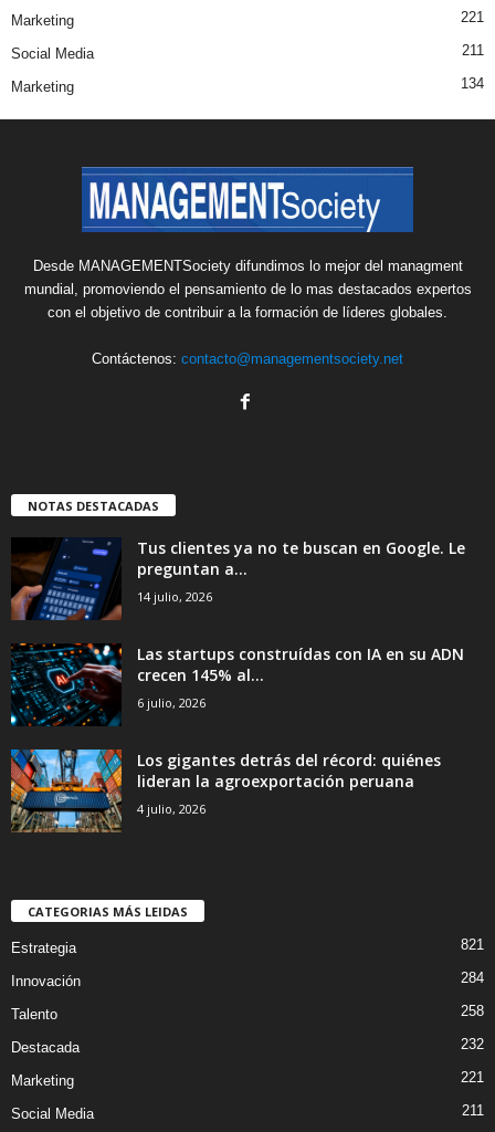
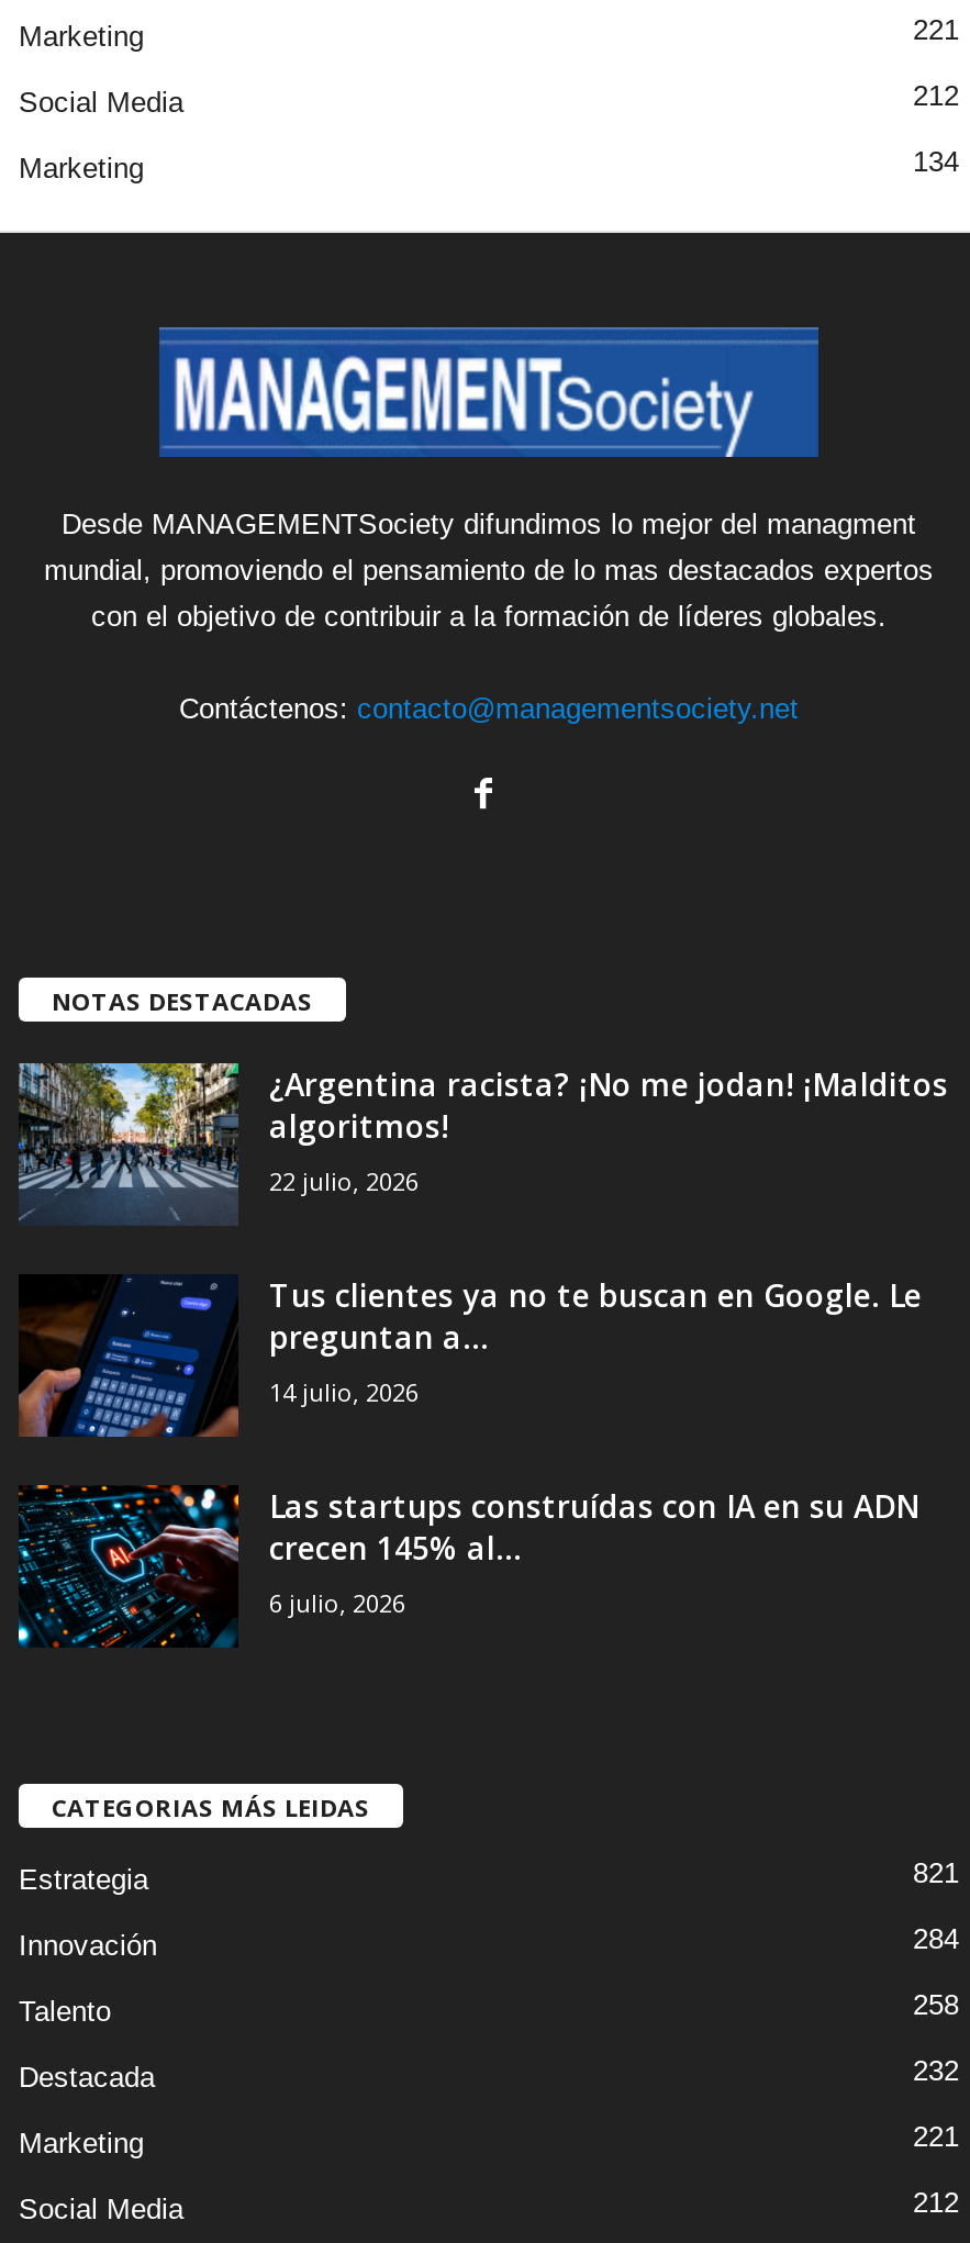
[462,42,484,59] 211 -> [913,79,959,112] 212
none -> [16,1060,948,1225] [image] | ¿Argentina racista? ¡No me jodan! ¡Malditos | algoritmos! | 22 julio, 2026
moved [10,537,465,711] -> [16,1274,922,1618]: [image] | Tus clientes ya no te buscan en Google. Le | preguntan a... | 14 julio, 2026 | Las startups construídas con IA en su ADN | crecen 145% al... | 6 julio, 2026
[10,748,441,834] [image] | Los gigantes detrás del récord: quiénes | lideran la agroexportación peruana | 4 julio, 2026 -> none
[462,1102,484,1119] 211 -> [913,2185,959,2218] 212

